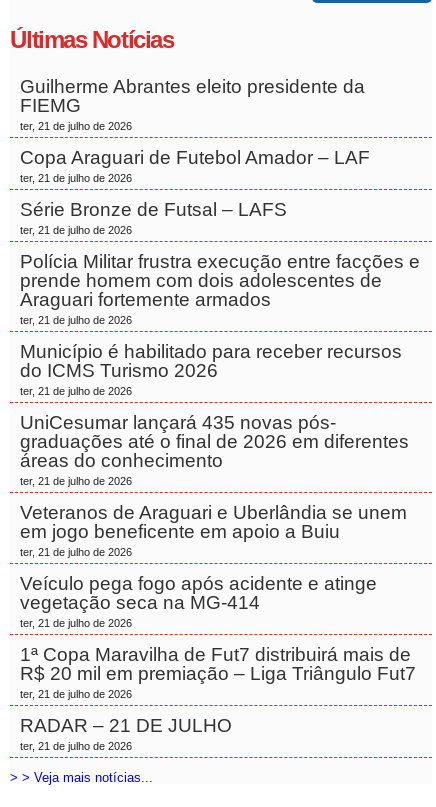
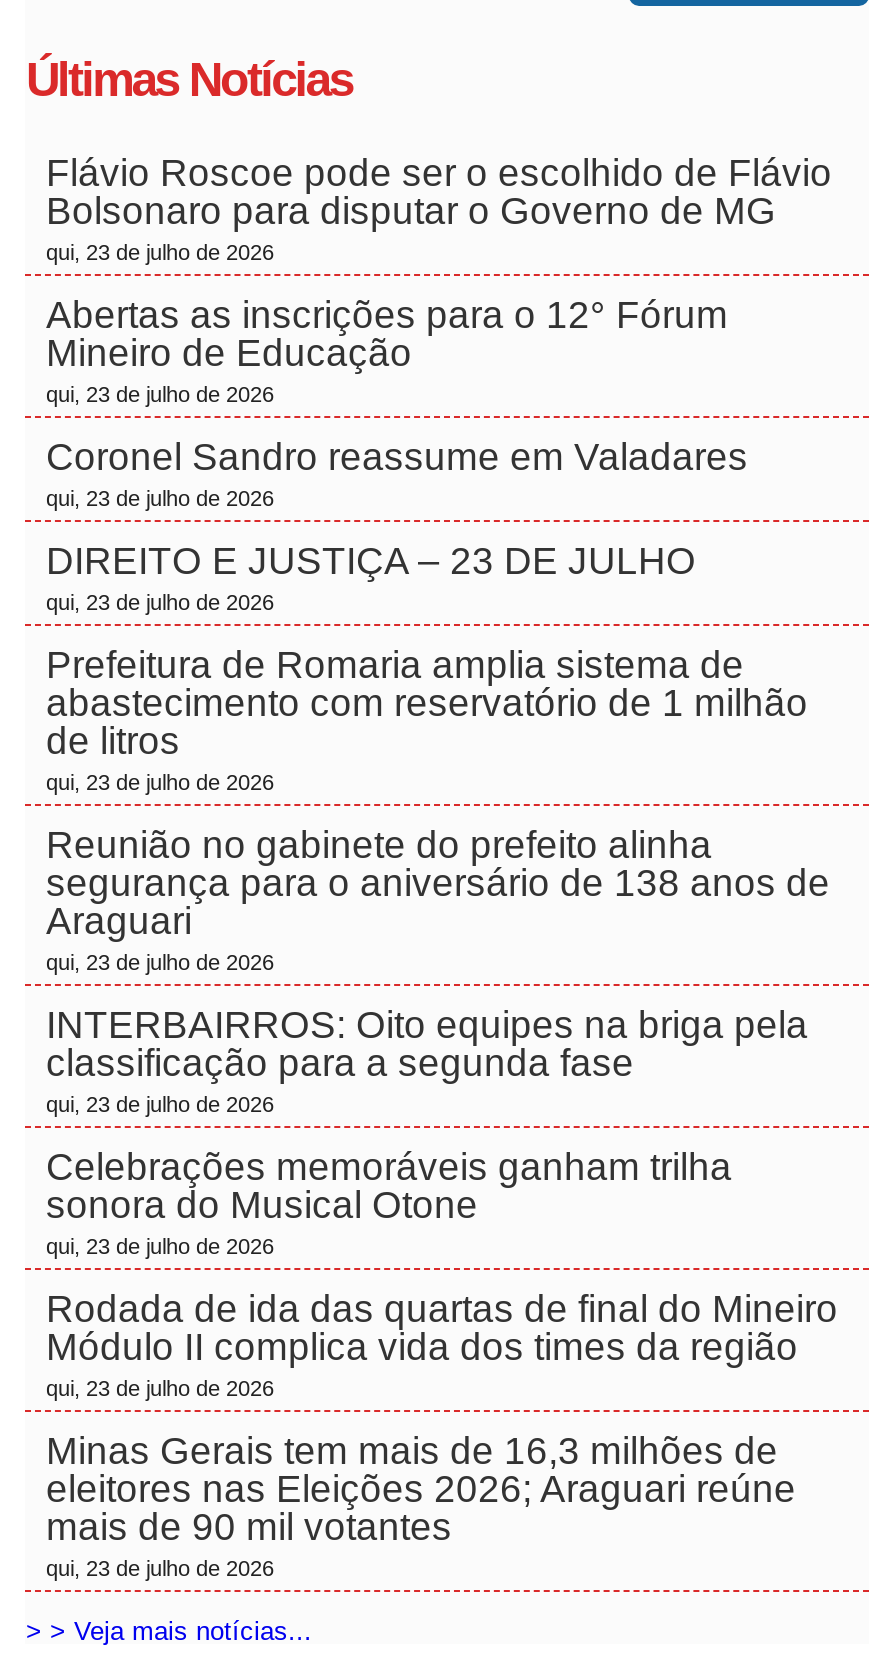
[20,76,365,132] Guilherme Abrantes eleito presidente da | FIEMG | ter, 21 de julho de 2026 -> [46,152,832,264] Flávio Roscoe pode ser o escolhido de Flávio | Bolsonaro para disputar o Governo de MG | qui, 23 de julho de 2026
[20,147,370,184] Copa Araguari de Futebol Amador – LAF | ter, 21 de julho de 2026 -> [46,294,728,406] Abertas as inscrições para o 12° Fórum | Mineiro de Educação | qui, 23 de julho de 2026
[20,199,287,236] Série Bronze de Futsal – LAFS | ter, 21 de julho de 2026 -> [46,436,768,510] Coronel Sandro reassume em Valadares | qui, 23 de julho de 2026
[20,251,420,326] Polícia Militar frustra execução entre facções e | prende homem com dois adolescentes de | Araguari fortemente armados | ter, 21 de julho de 2026 -> [46,540,696,614] DIREITO E JUSTIÇA – 23 DE JULHO | qui, 23 de julho de 2026
[20,341,402,397] Município é habilitado para receber recursos | do ICMS Turismo 2026 | ter, 21 de julho de 2026 -> [46,644,808,794] Prefeitura de Romaria amplia sistema de | abastecimento com reservatório de 1 milhão | de litros | qui, 23 de julho de 2026
[20,412,409,487] UniCesumar lançará 435 novas pós- | graduações até o final de 2026 em diferentes | áreas do conhecimento | ter, 21 de julho de 2026 -> [46,824,830,974] Reunião no gabinete do prefeito alinha | segurança para o aniversário de 138 anos de | Araguari | qui, 23 de julho de 2026
[20,502,407,558] Veteranos de Araguari e Uberlândia se unem | em jogo beneficente em apoio a Buiu | ter, 21 de julho de 2026 -> [46,1004,808,1116] INTERBAIRROS: Oito equipes na briga pela | classificação para a segunda fase | qui, 23 de julho de 2026
[20,573,377,629] Veículo pega fogo após acidente e atinge | vegetação seca na MG-414 | ter, 21 de julho de 2026 -> [46,1146,732,1258] Celebrações memoráveis ganham trilha | sonora do Musical Otone | qui, 23 de julho de 2026
[20,644,416,700] 1ª Copa Maravilha de Fut7 distribuirá mais de | R$ 20 mil em premiação – Liga Triângulo Fut7 | ter, 21 de julho de 2026 -> [46,1288,838,1400] Rodada de ida das quartas de final do Mineiro | Módulo II complica vida dos times da região | qui, 23 de julho de 2026
[20,715,232,752] RADAR – 21 DE JULHO | ter, 21 de julho de 2026 -> [46,1430,796,1580] Minas Gerais tem mais de 16,3 milhões de | eleitores nas Eleições 2026; Araguari reúne | mais de 90 mil votantes | qui, 23 de julho de 2026

